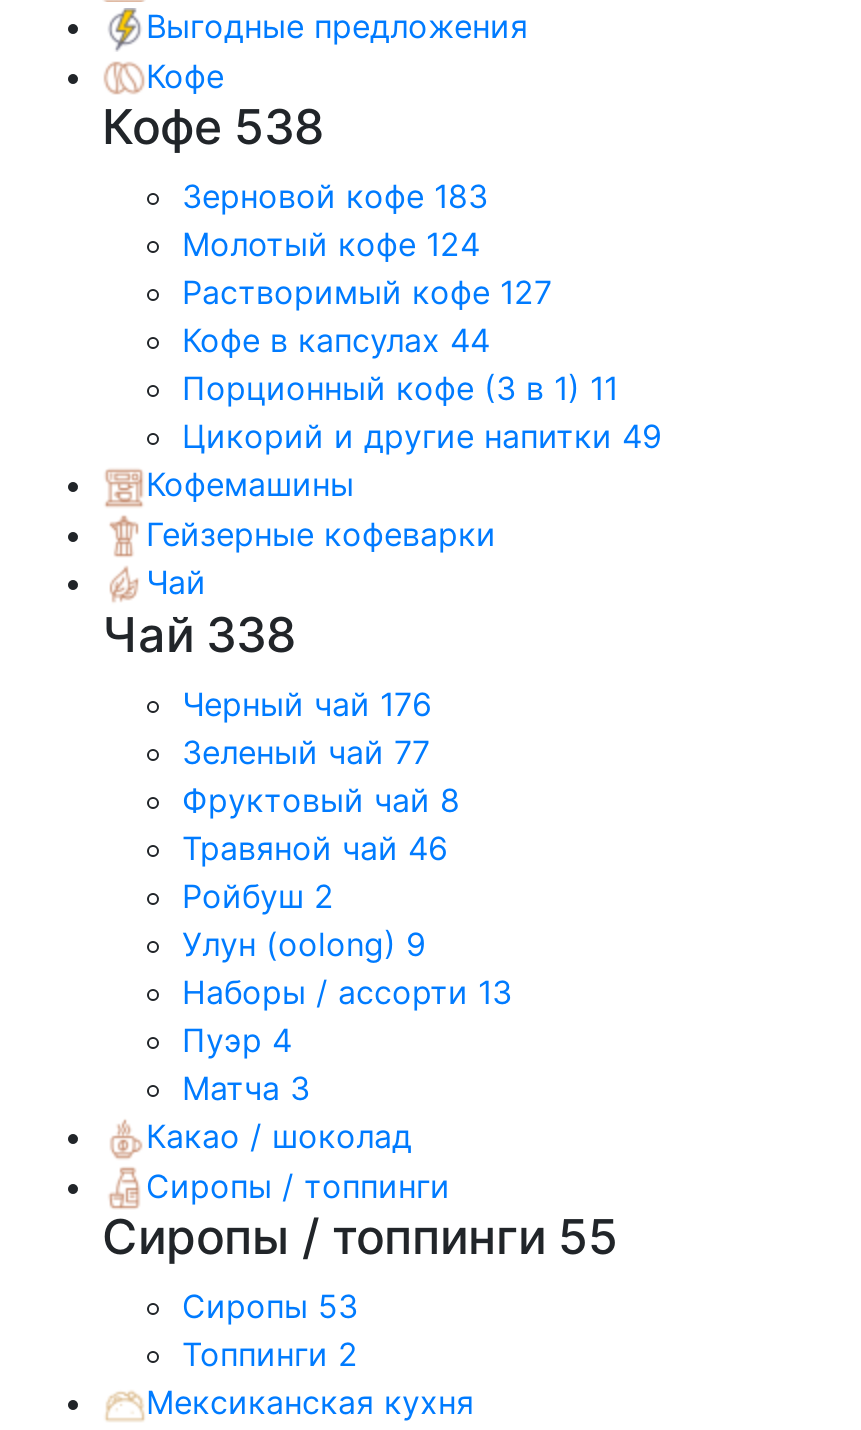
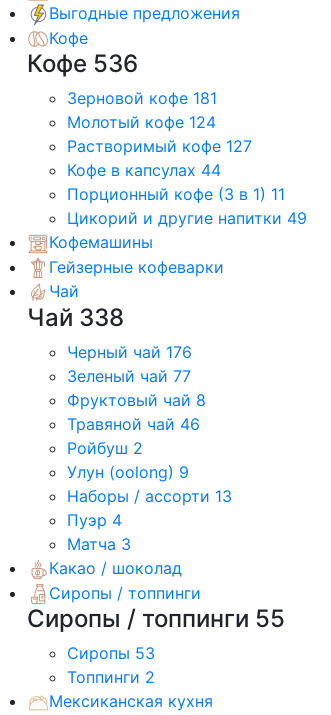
[102,98,324,156] Кофе 538 -> [27,49,138,78] Кофе 536
[182,176,488,216] Зерновой кофе 183 -> [67,88,217,108] Зерновой кофе 181

